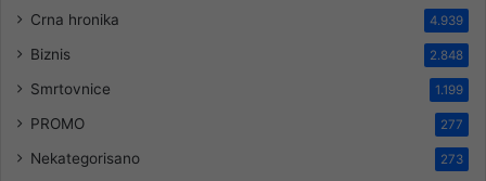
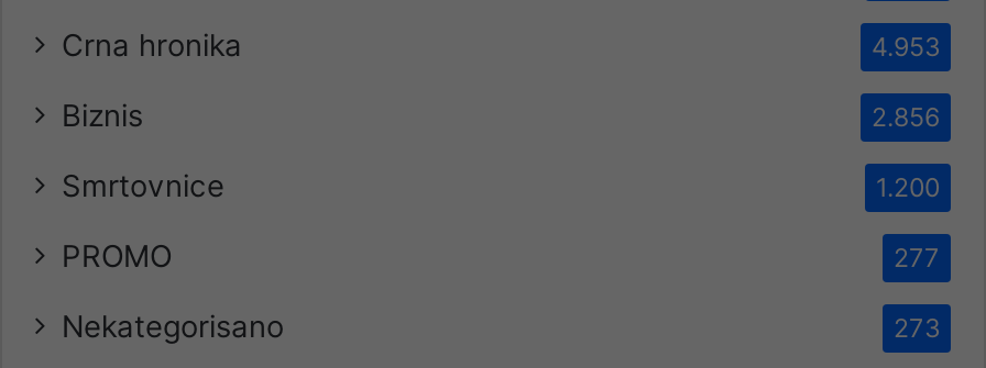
[430,13,463,28] 4.939 -> [872,31,940,62] 4.953
[430,48,463,63] 2.848 -> [872,102,940,132] 2.856
[435,83,463,98] 1.199 -> [876,172,940,203] 1.200

